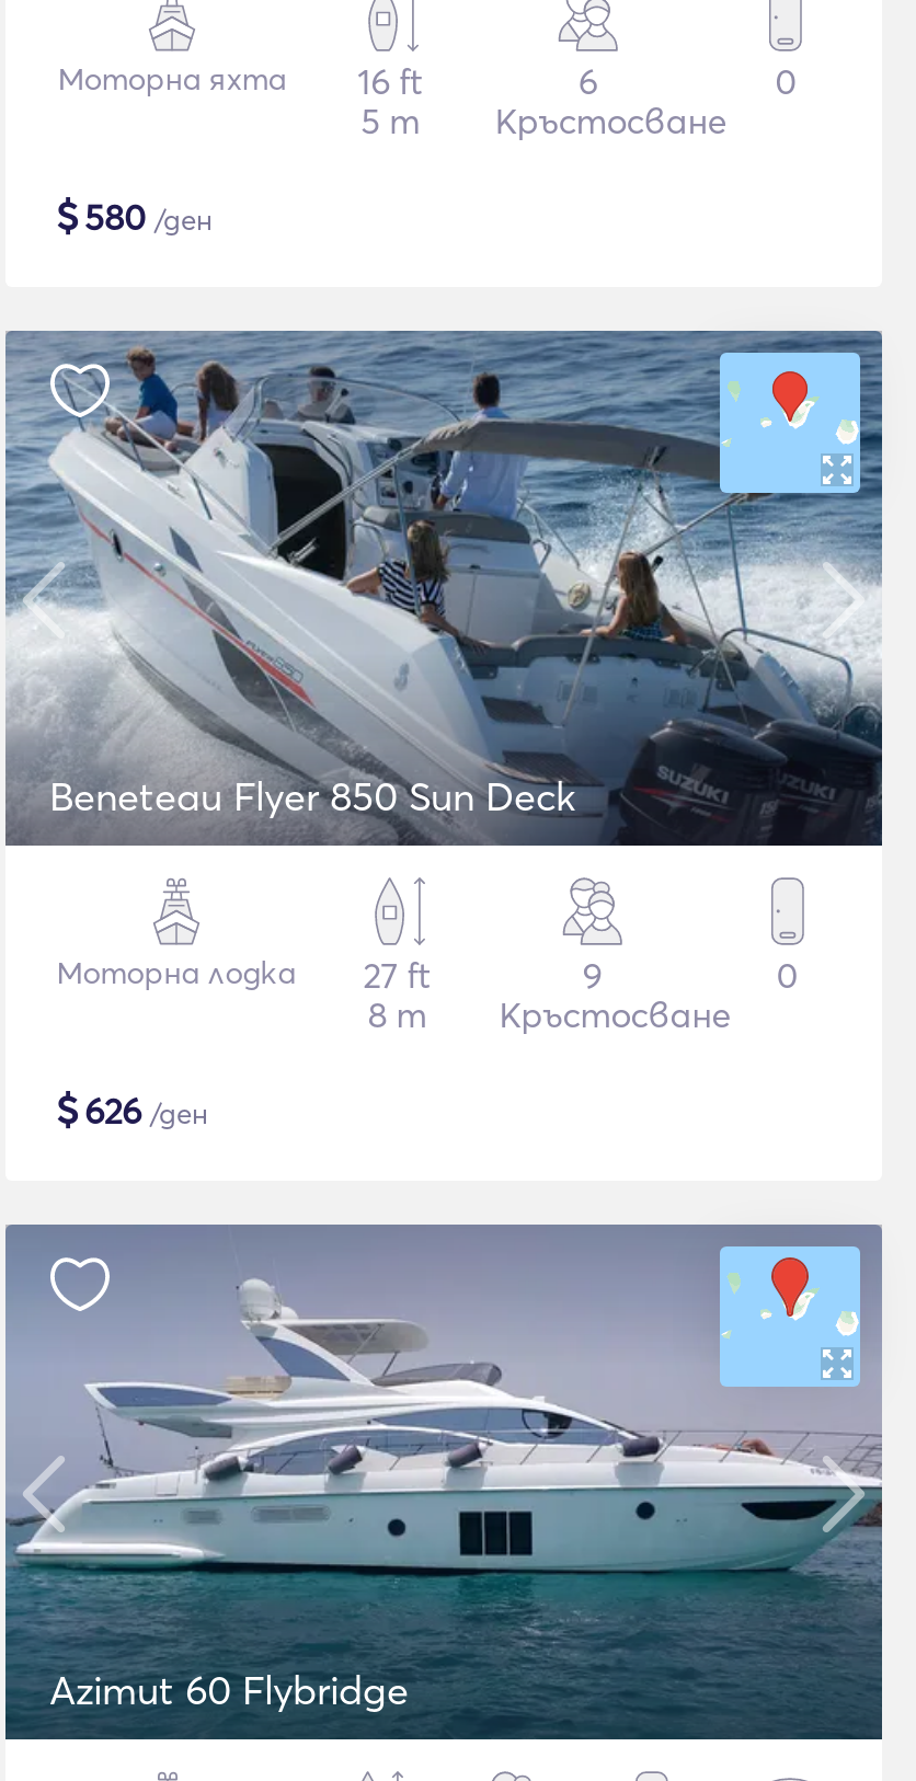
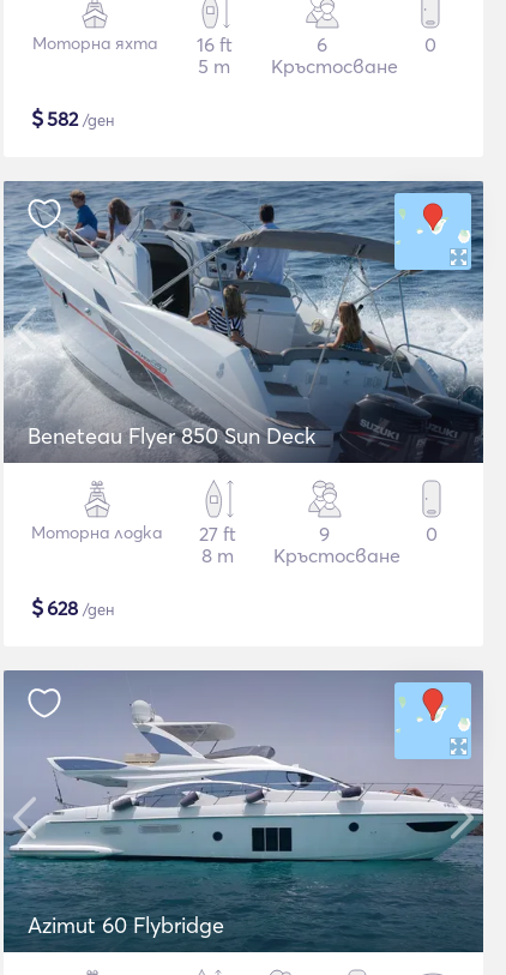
[56,191,214,241] $580 /ден -> [31,104,115,132] $582 /ден
[56,1084,209,1135] $626 /ден -> [31,594,115,621] $628 /ден

